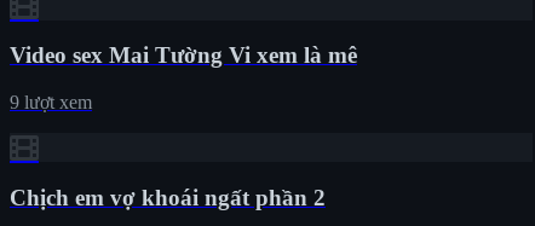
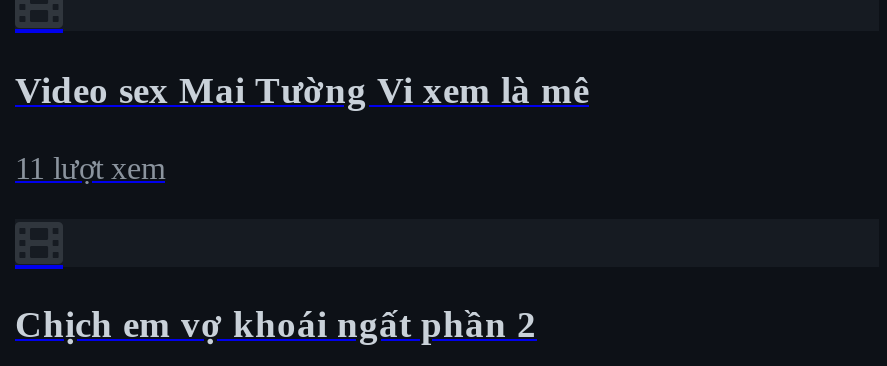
[10,92,92,112] 9 lượt xem -> [15,151,165,185] 11 lượt xem

